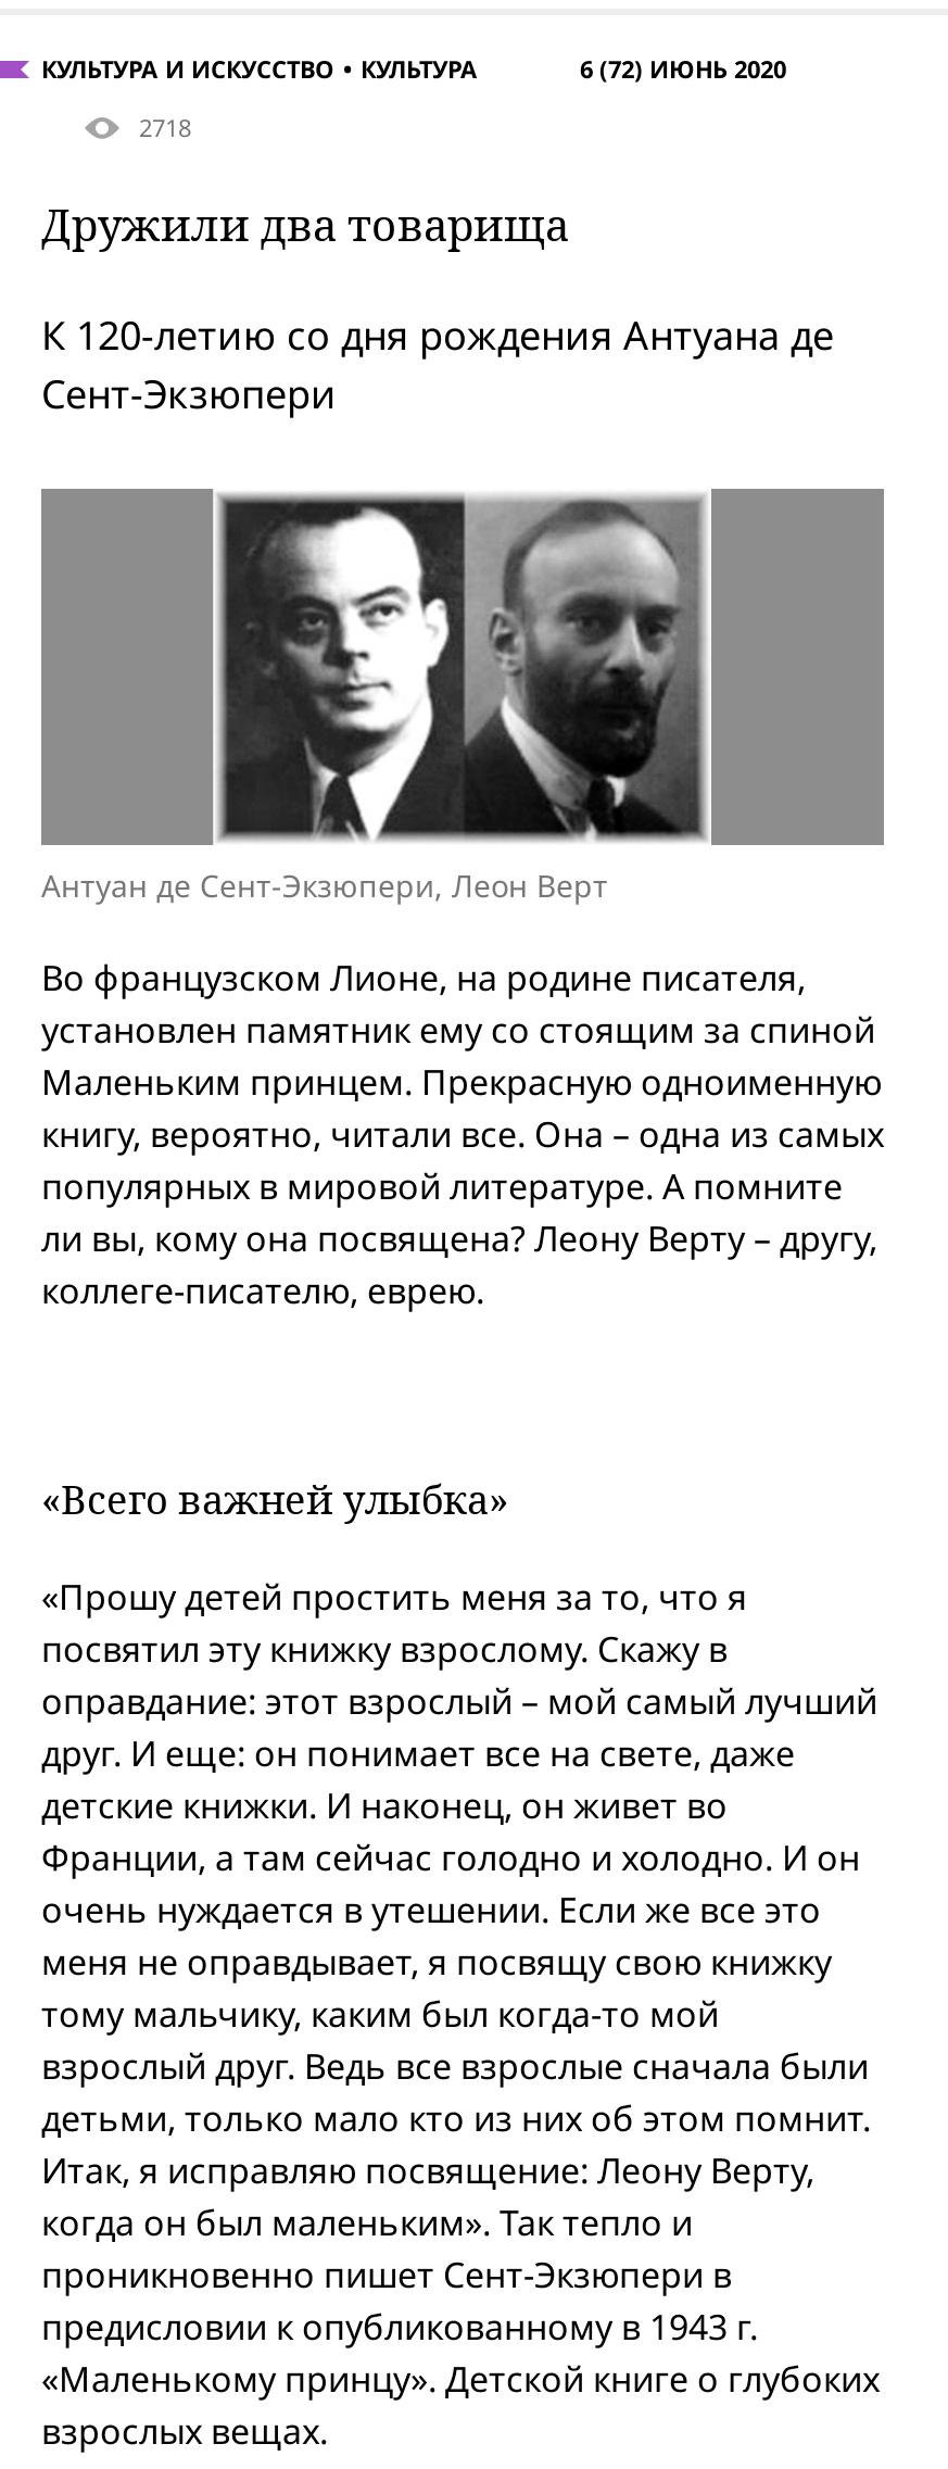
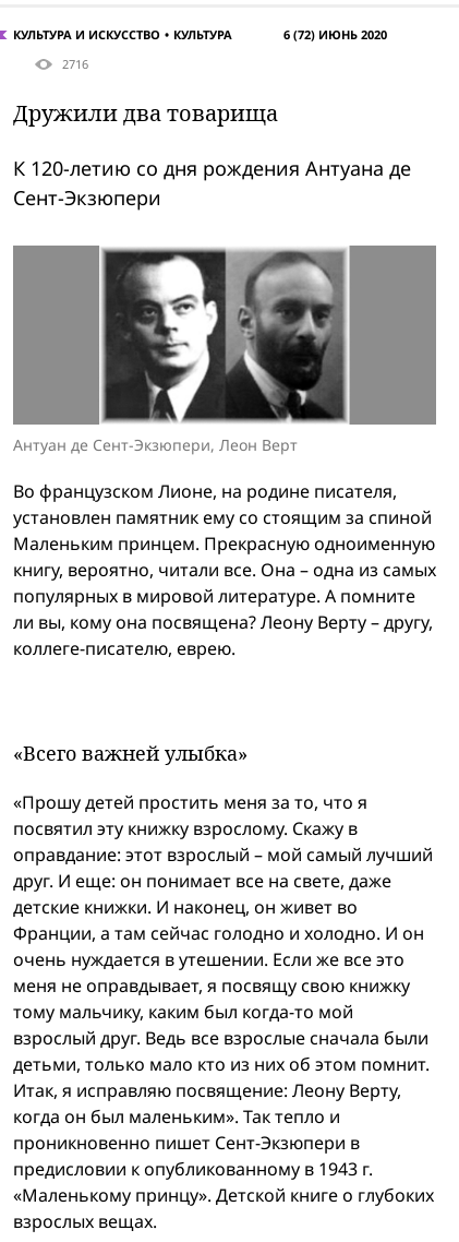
[132,111,191,143] 2718 -> [59,56,88,72] 2716

